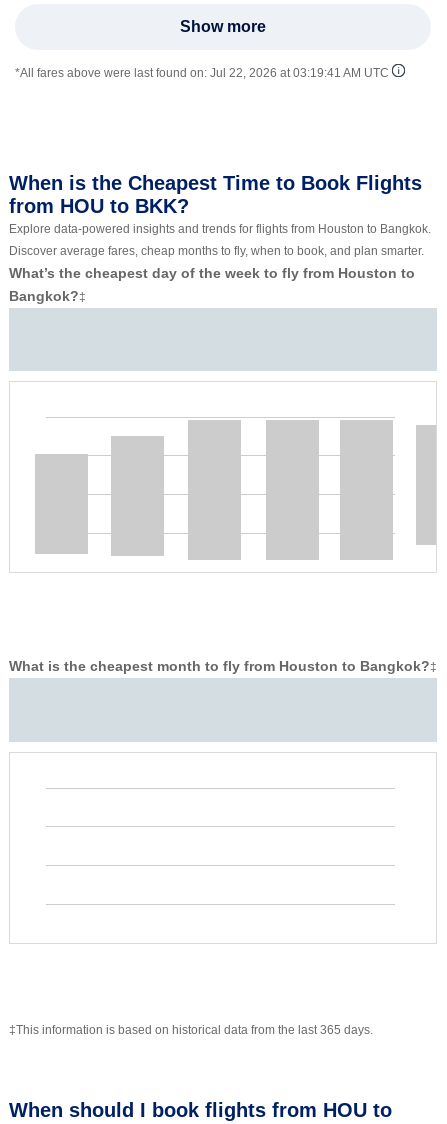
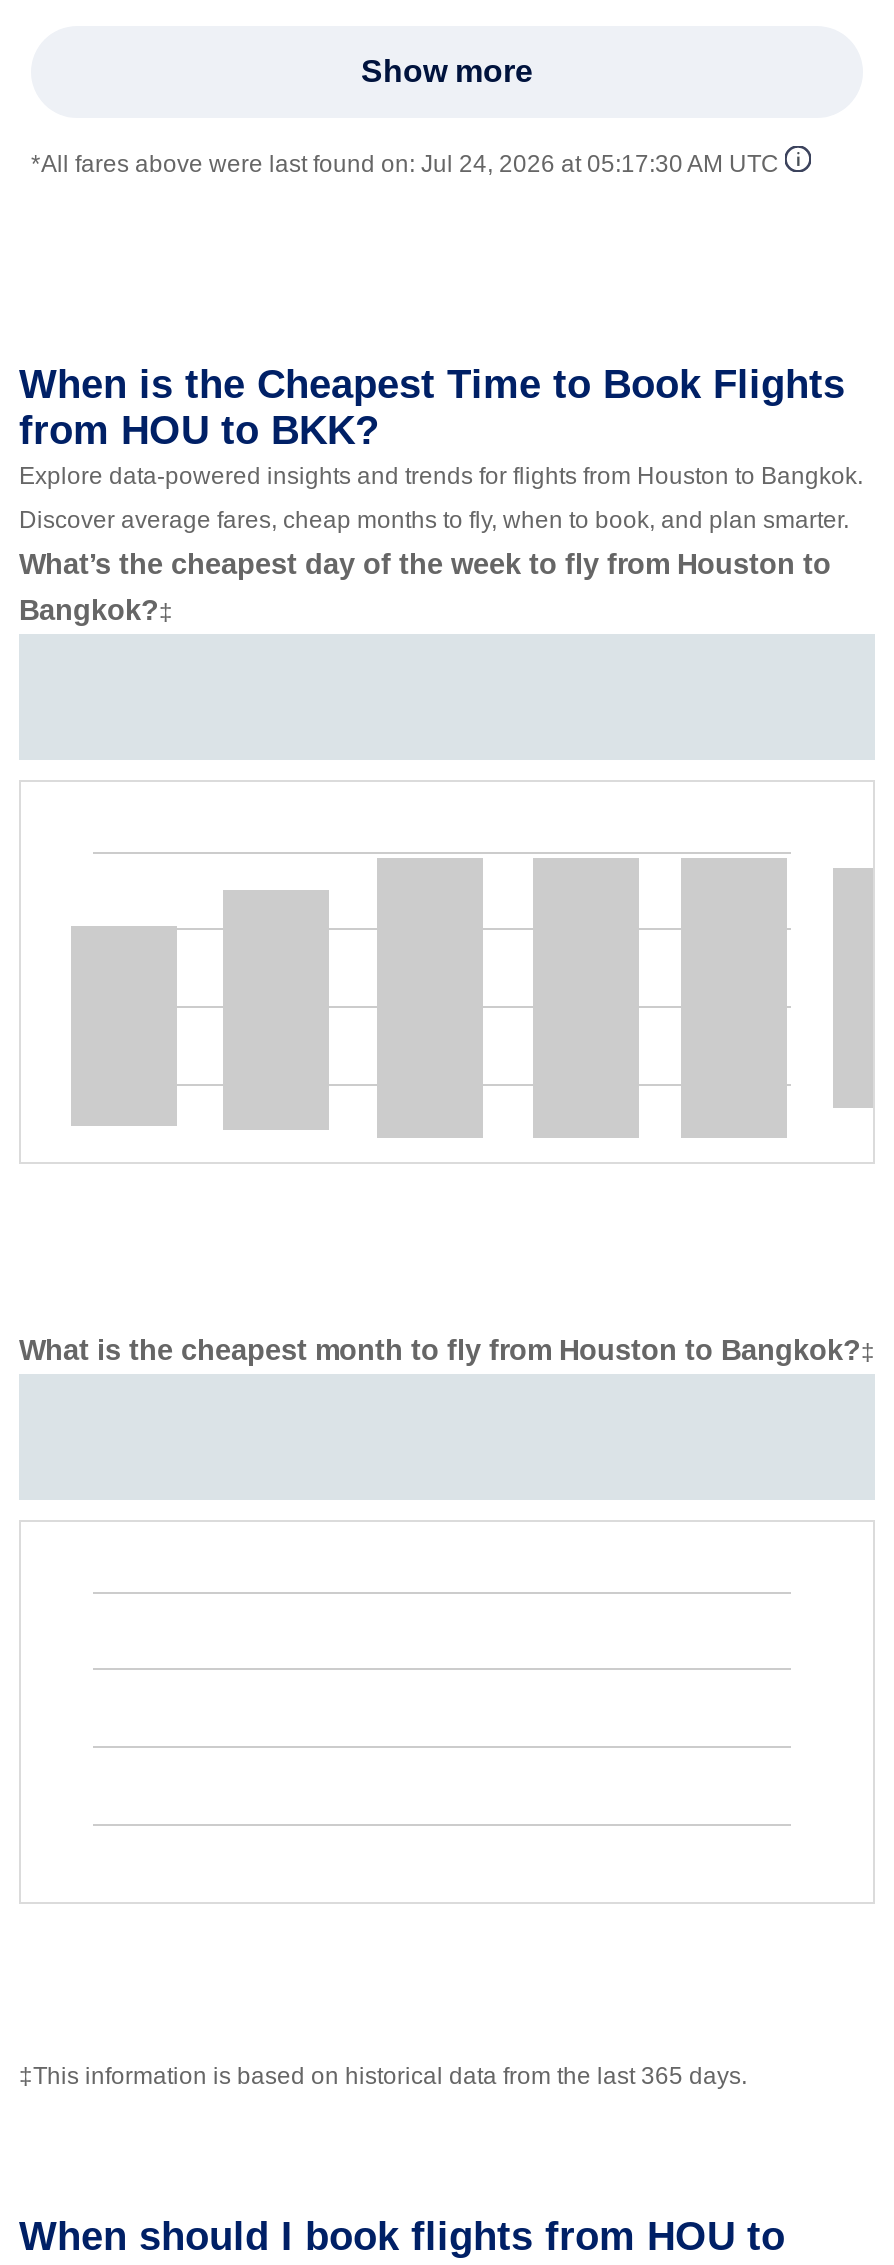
[15,66,389,80] *All fares above were last found on: Jul 22, 2026 at 03:19:41 AM UTC -> [31,149,779,177] *All fares above were last found on: Jul 24, 2026 at 05:17:30 AM UTC

